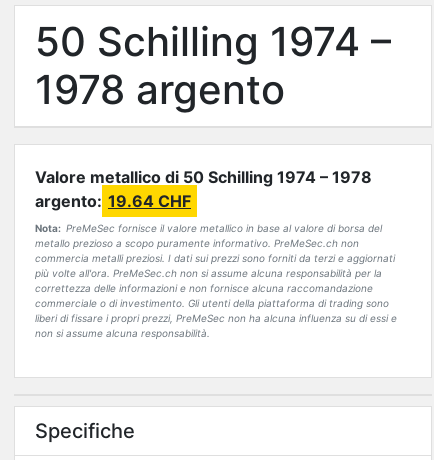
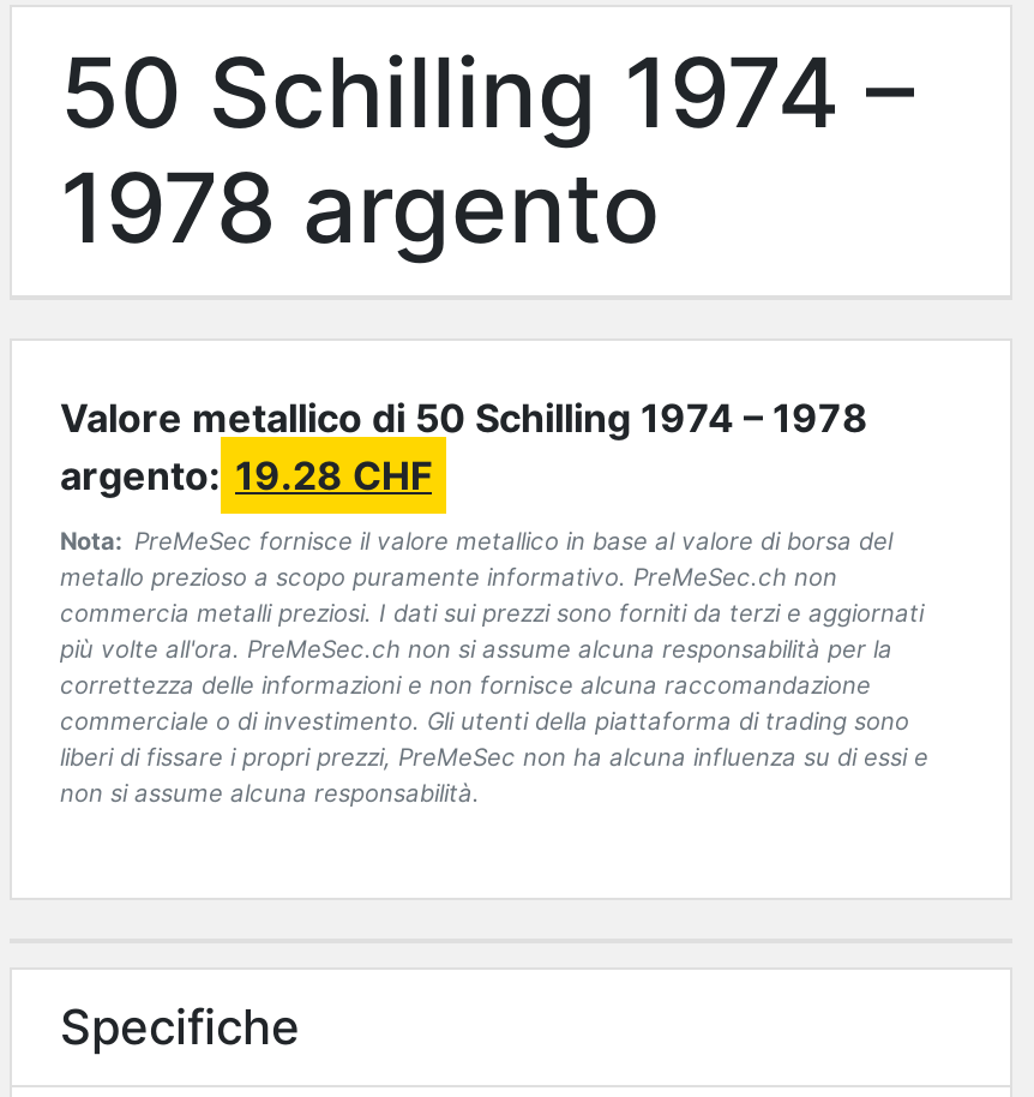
[35,191,191,211] argento: 19.64 CHF -> [60,451,432,499] argento: 19.28 CHF

